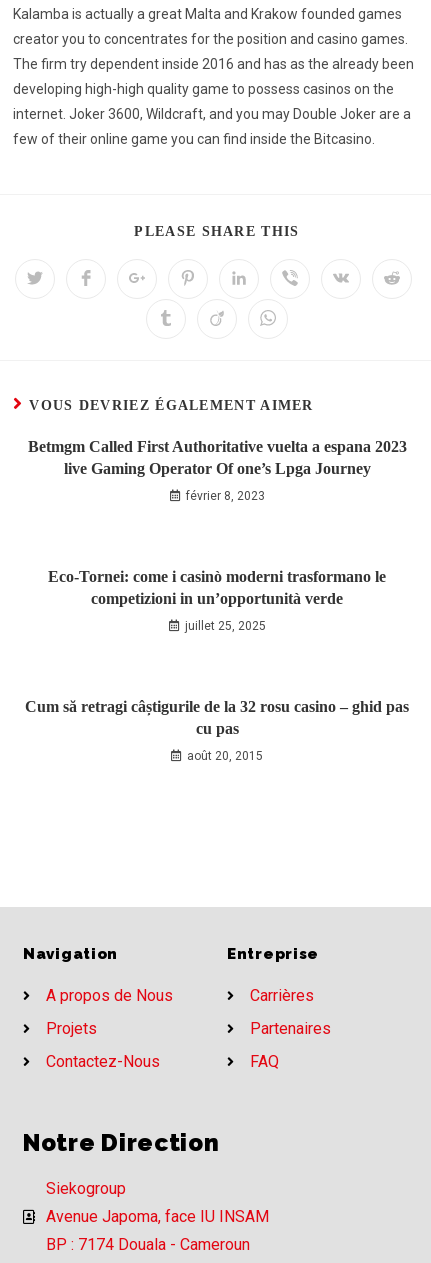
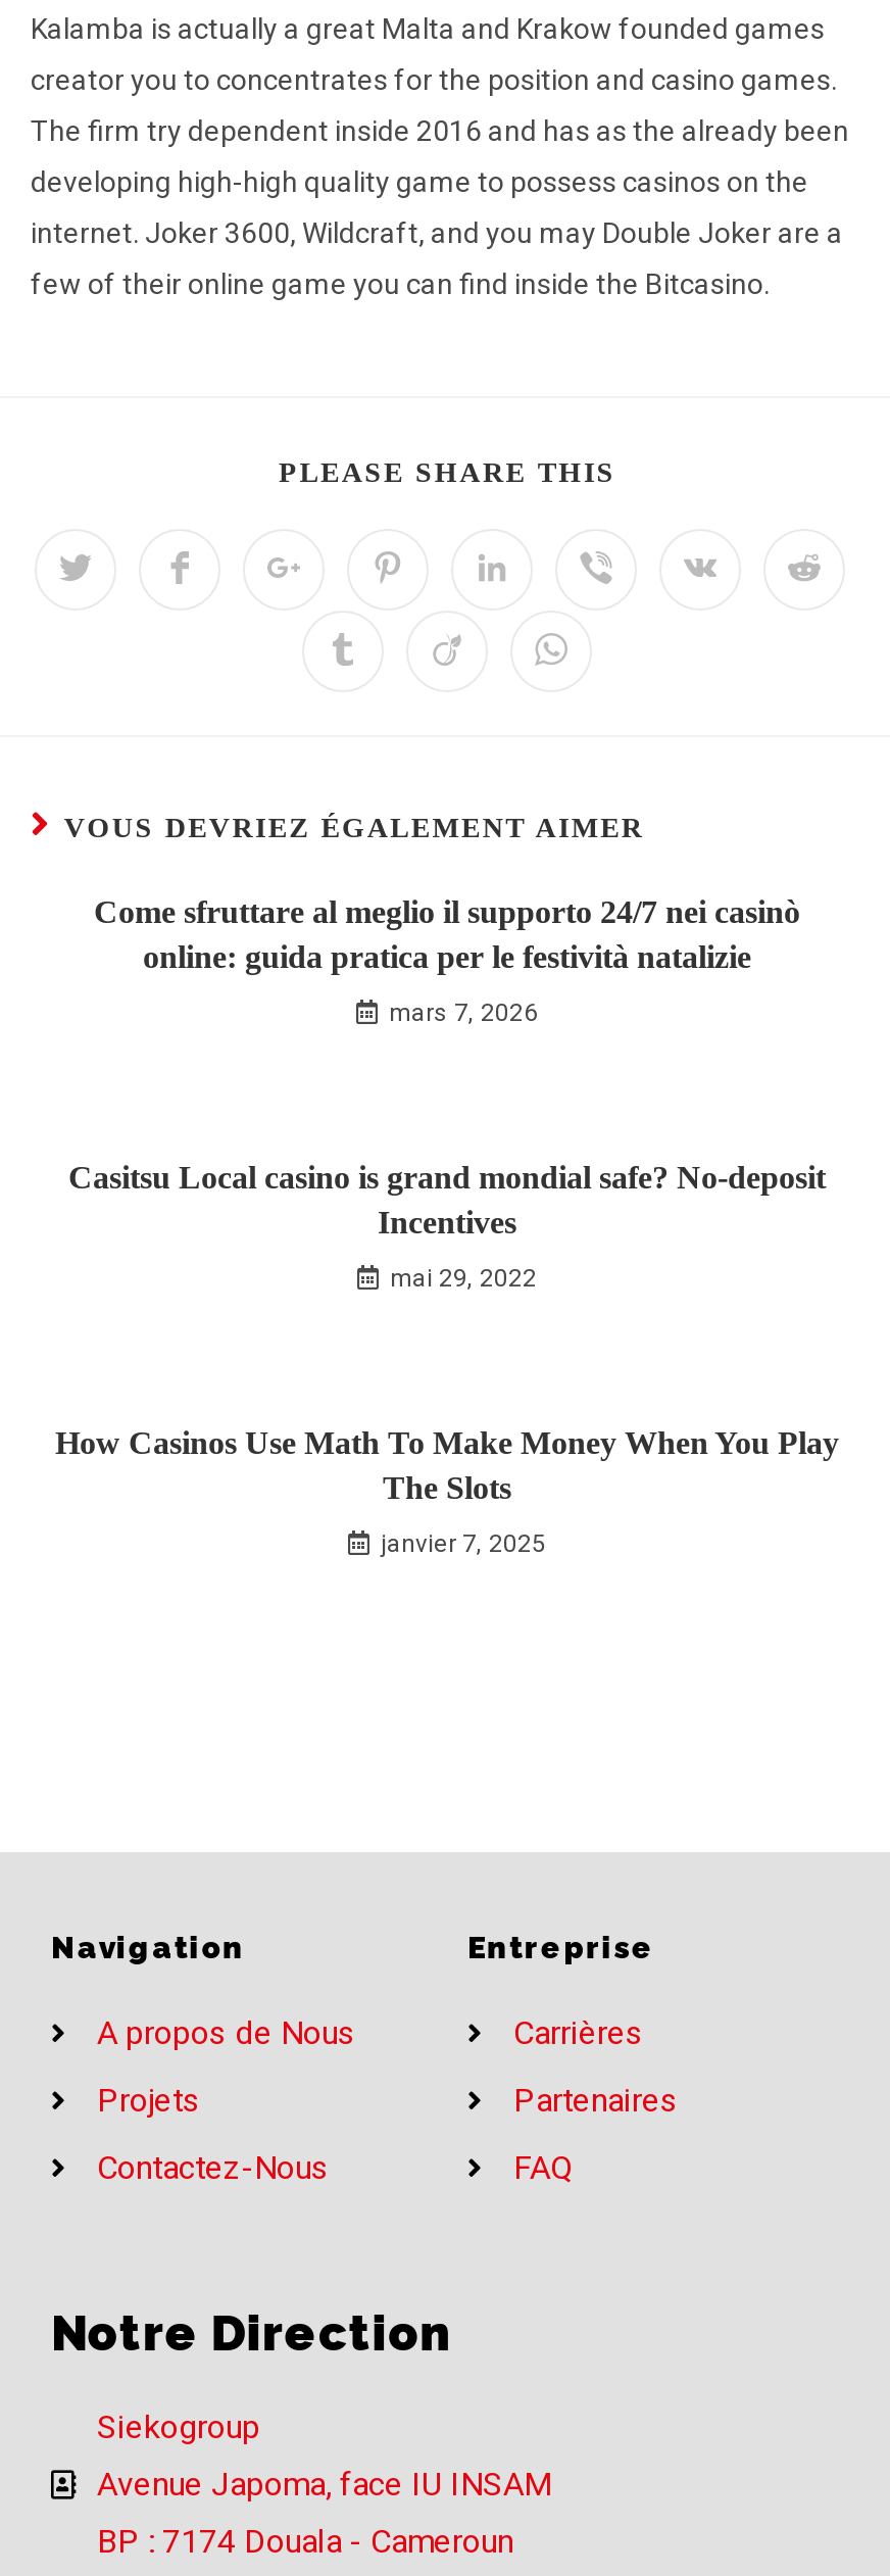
[27,438,406,477] Betmgm Called First Authoritative vuelta a espana 2023 | live Gaming Operator Of one’s Lpga Journey -> [94,894,800,974] Come sfruttare al meglio il supporto 24/7 nei casinò | online: guida pratica per le festività natalizie
[185,489,264,503] février 8, 2023 -> [389,999,538,1027] mars 7, 2026
[48,568,386,607] Eco‑Tornei: come i casinò moderni trasformano le | competizioni in un’opportunità verde -> [68,1160,826,1240] Casitsu Local casino is grand mondial safe? No-deposit | Incentives
[184,619,265,633] juillet 25, 2025 -> [390,1264,537,1293] mai 29, 2022
[25,698,409,737] Cum să retragi câștigurile de la 32 rosu casino – ghid pas | cu pas -> [55,1425,839,1505] How Casinos Use Math To Make Money When You Play | The Slots
[187,749,263,763] août 20, 2015 -> [381,1529,546,1558] janvier 7, 2025

